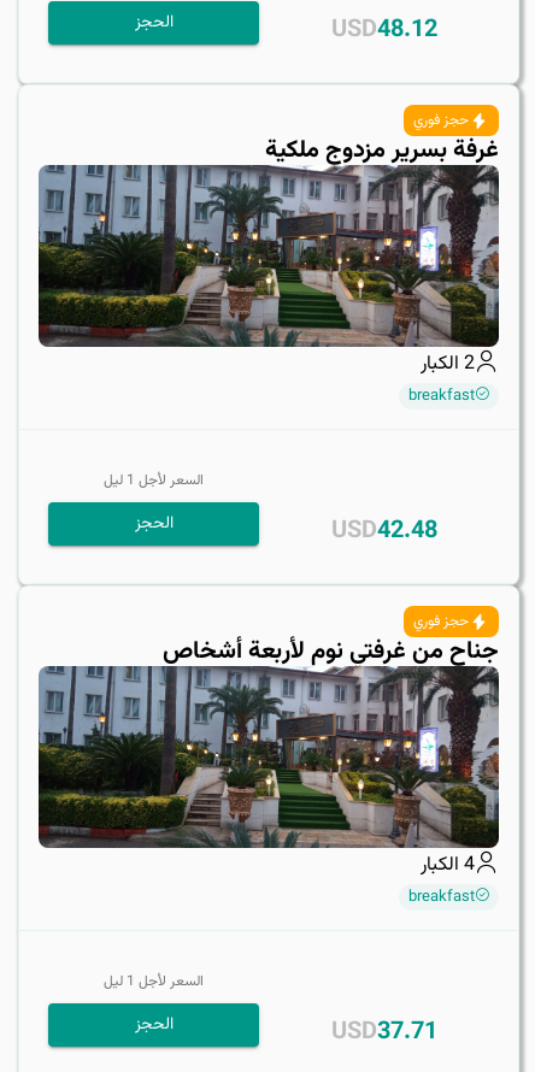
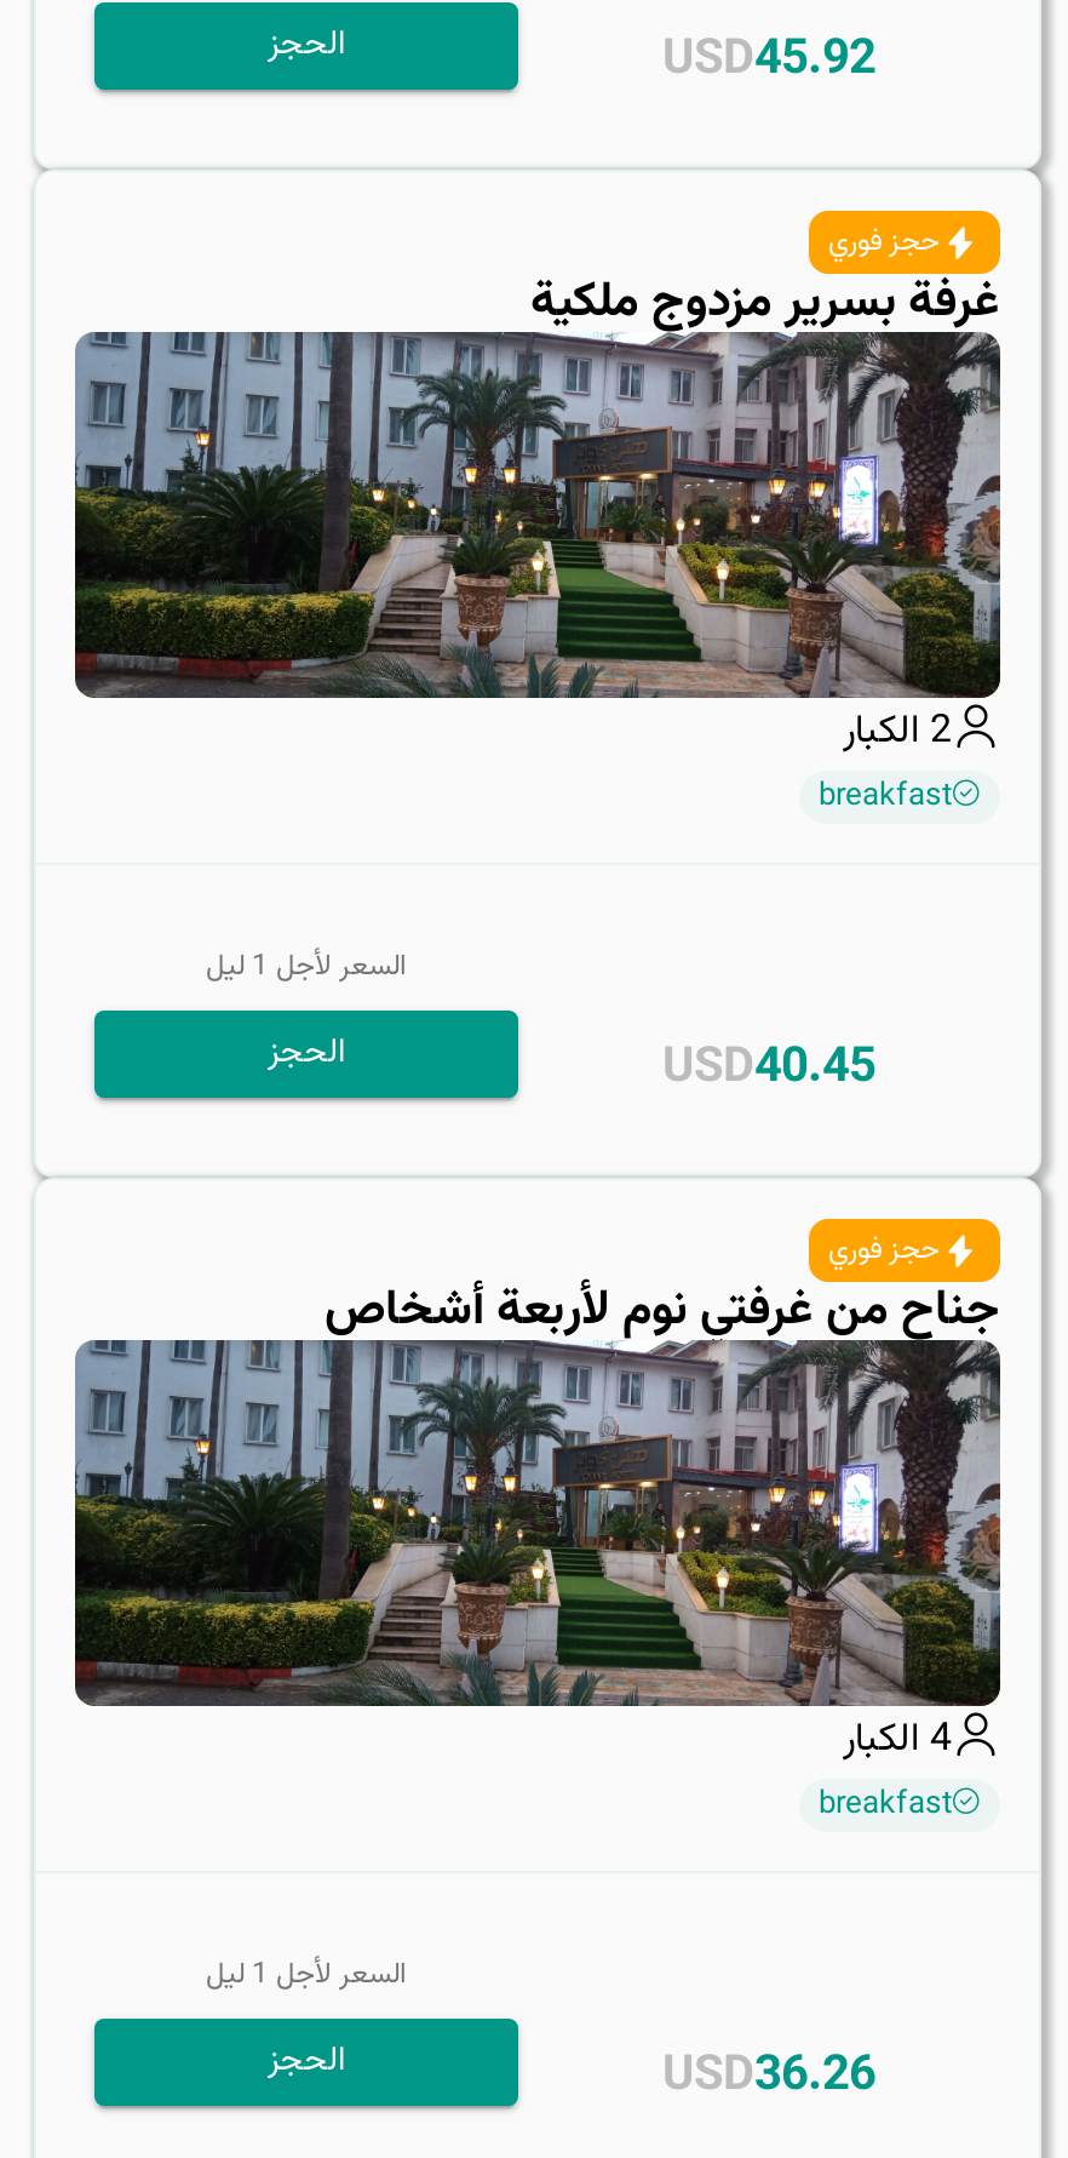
[331,11,437,49] USD 48.12 -> [662,22,875,99] USD 45.92
[331,512,437,550] USD 42.48 -> [662,1030,875,1107] USD 40.45
[331,1013,437,1052] USD 37.71 -> [662,2038,875,2116] USD 36.26

